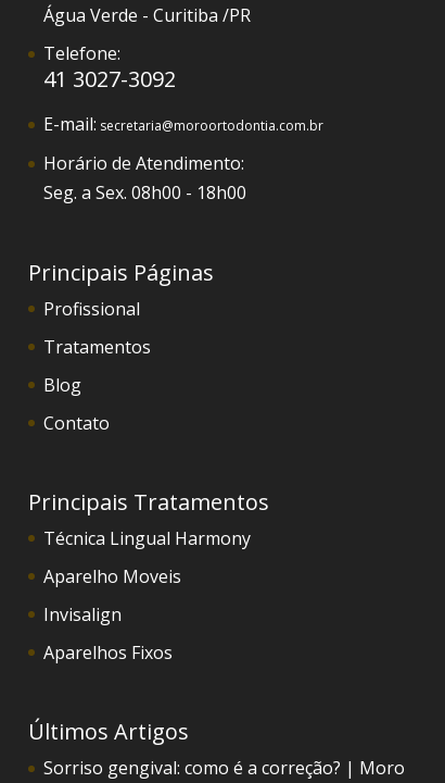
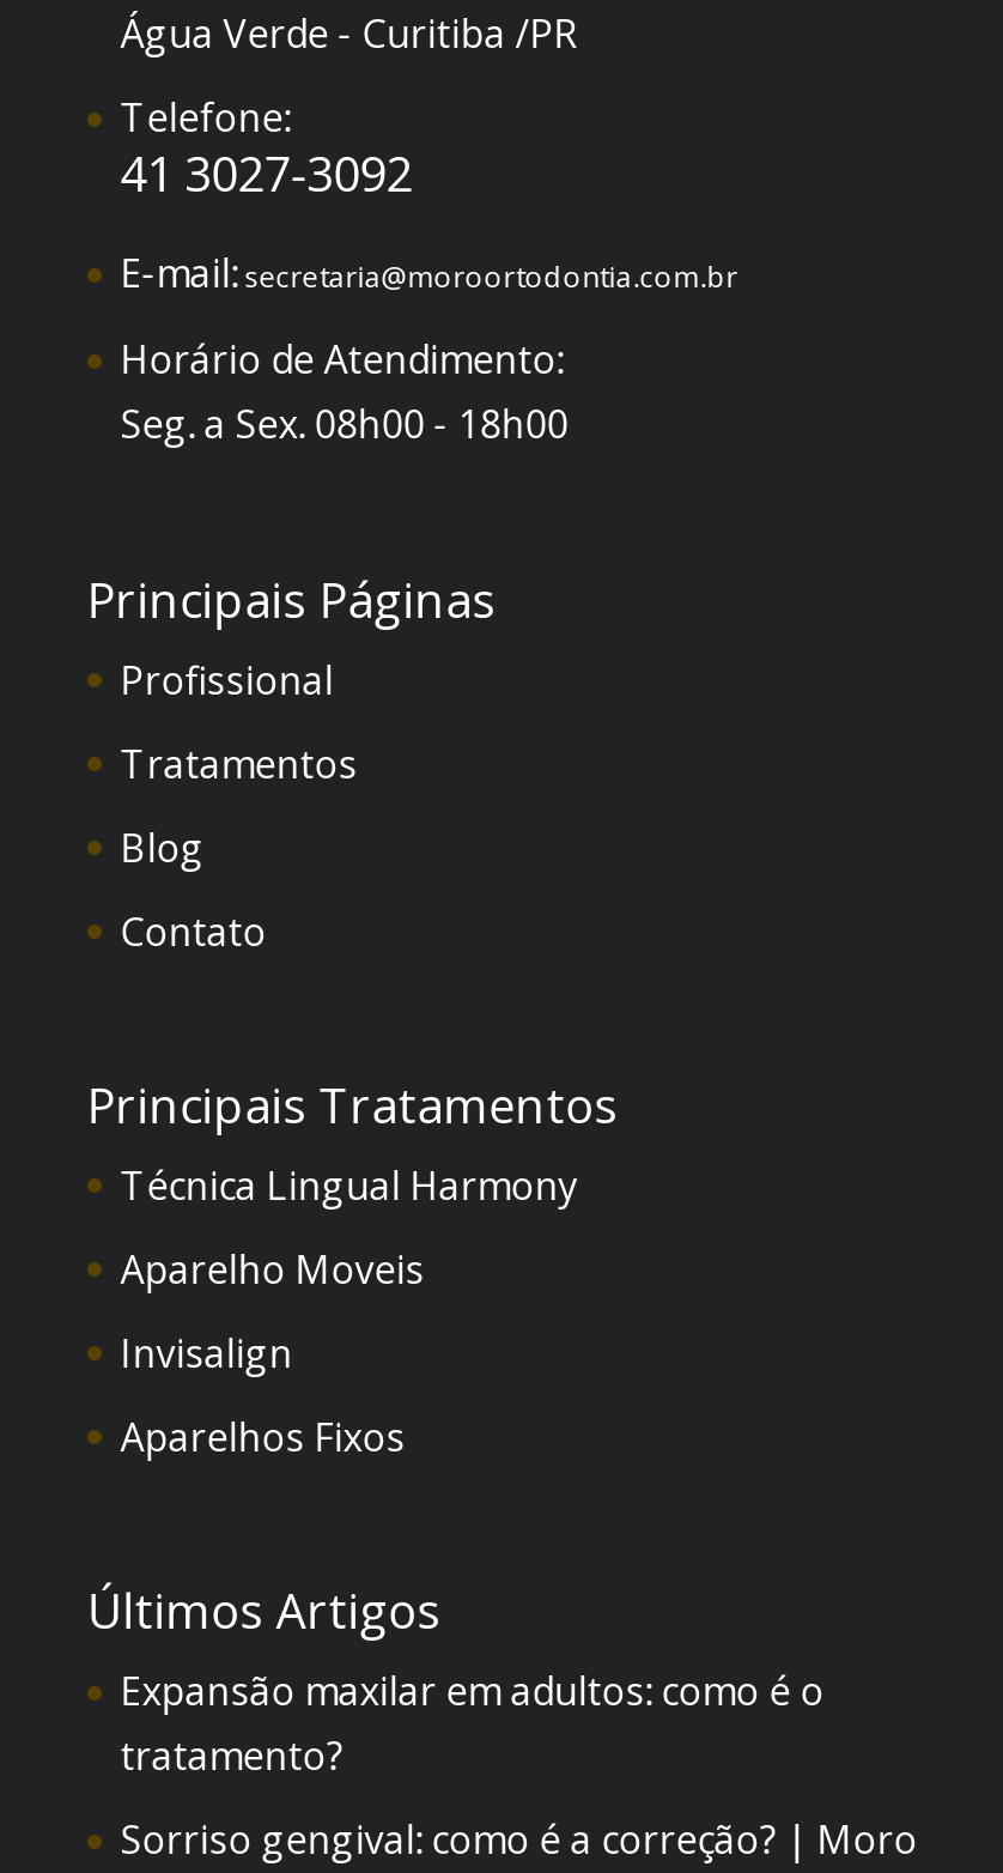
none -> [120,1665,824,1782] Expansão maxilar em adultos: como é o | tratamento?

